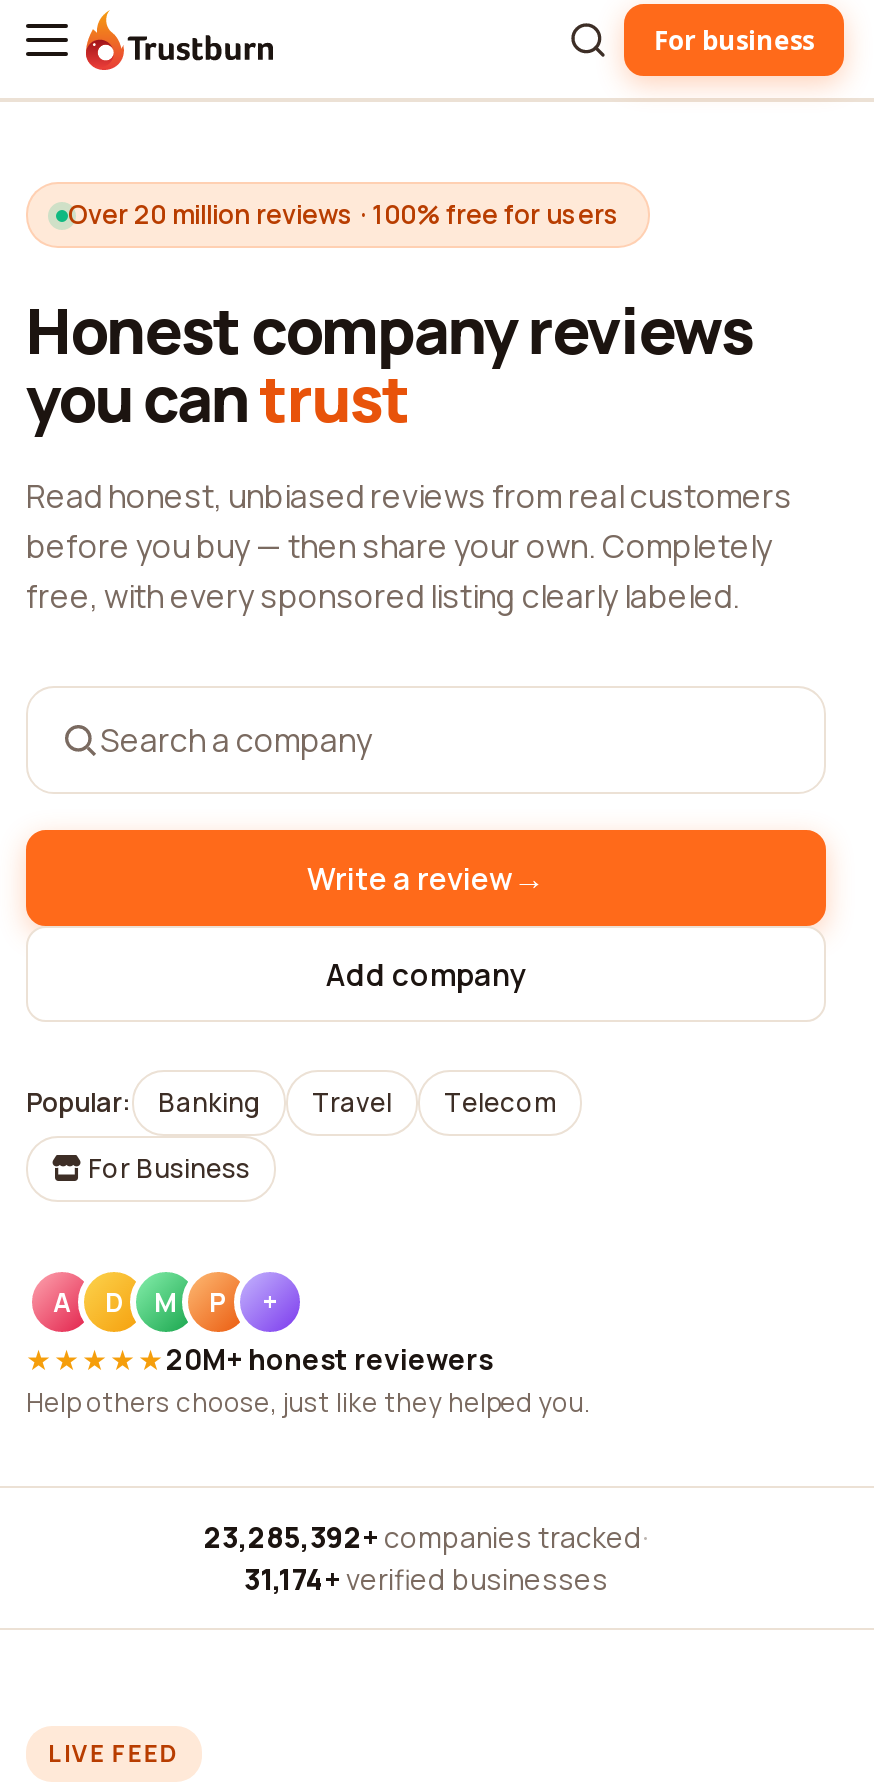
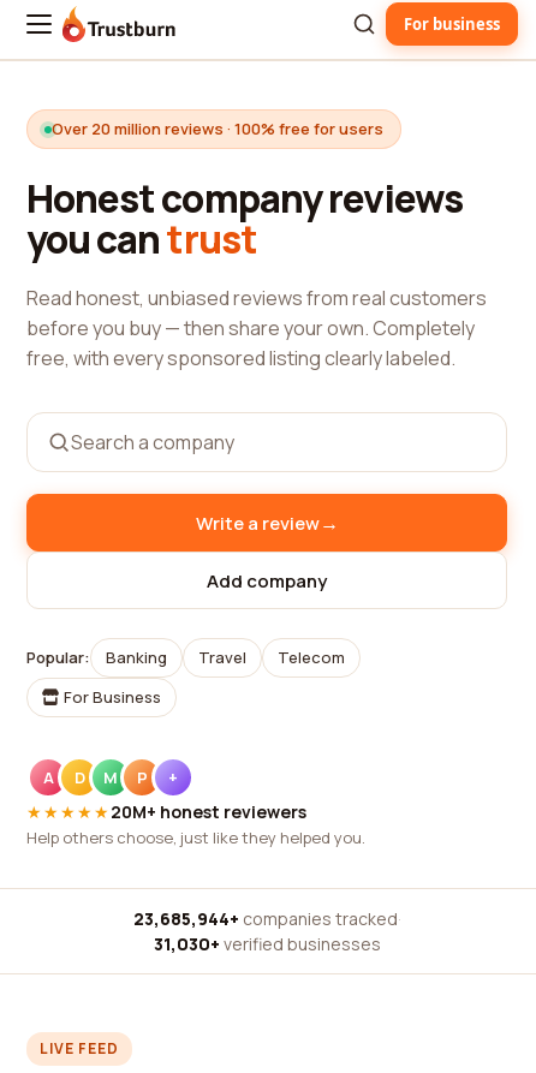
[204,1518,648,1556] 23,285,392+ companies tracked · -> [133,907,401,930] 23,685,944+ companies tracked ·
[244,1560,608,1598] 31,174+ verified businesses -> [153,932,380,955] 31,030+ verified businesses

